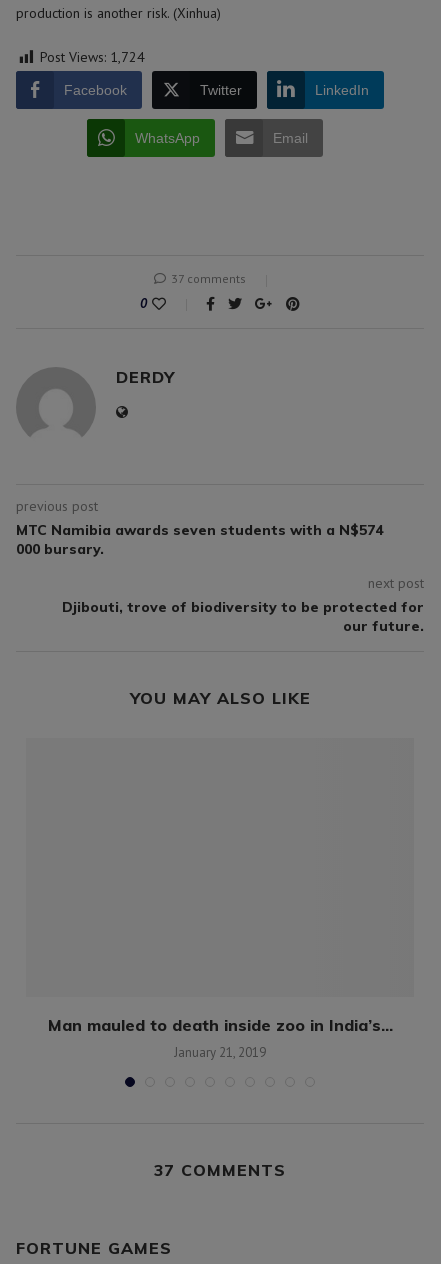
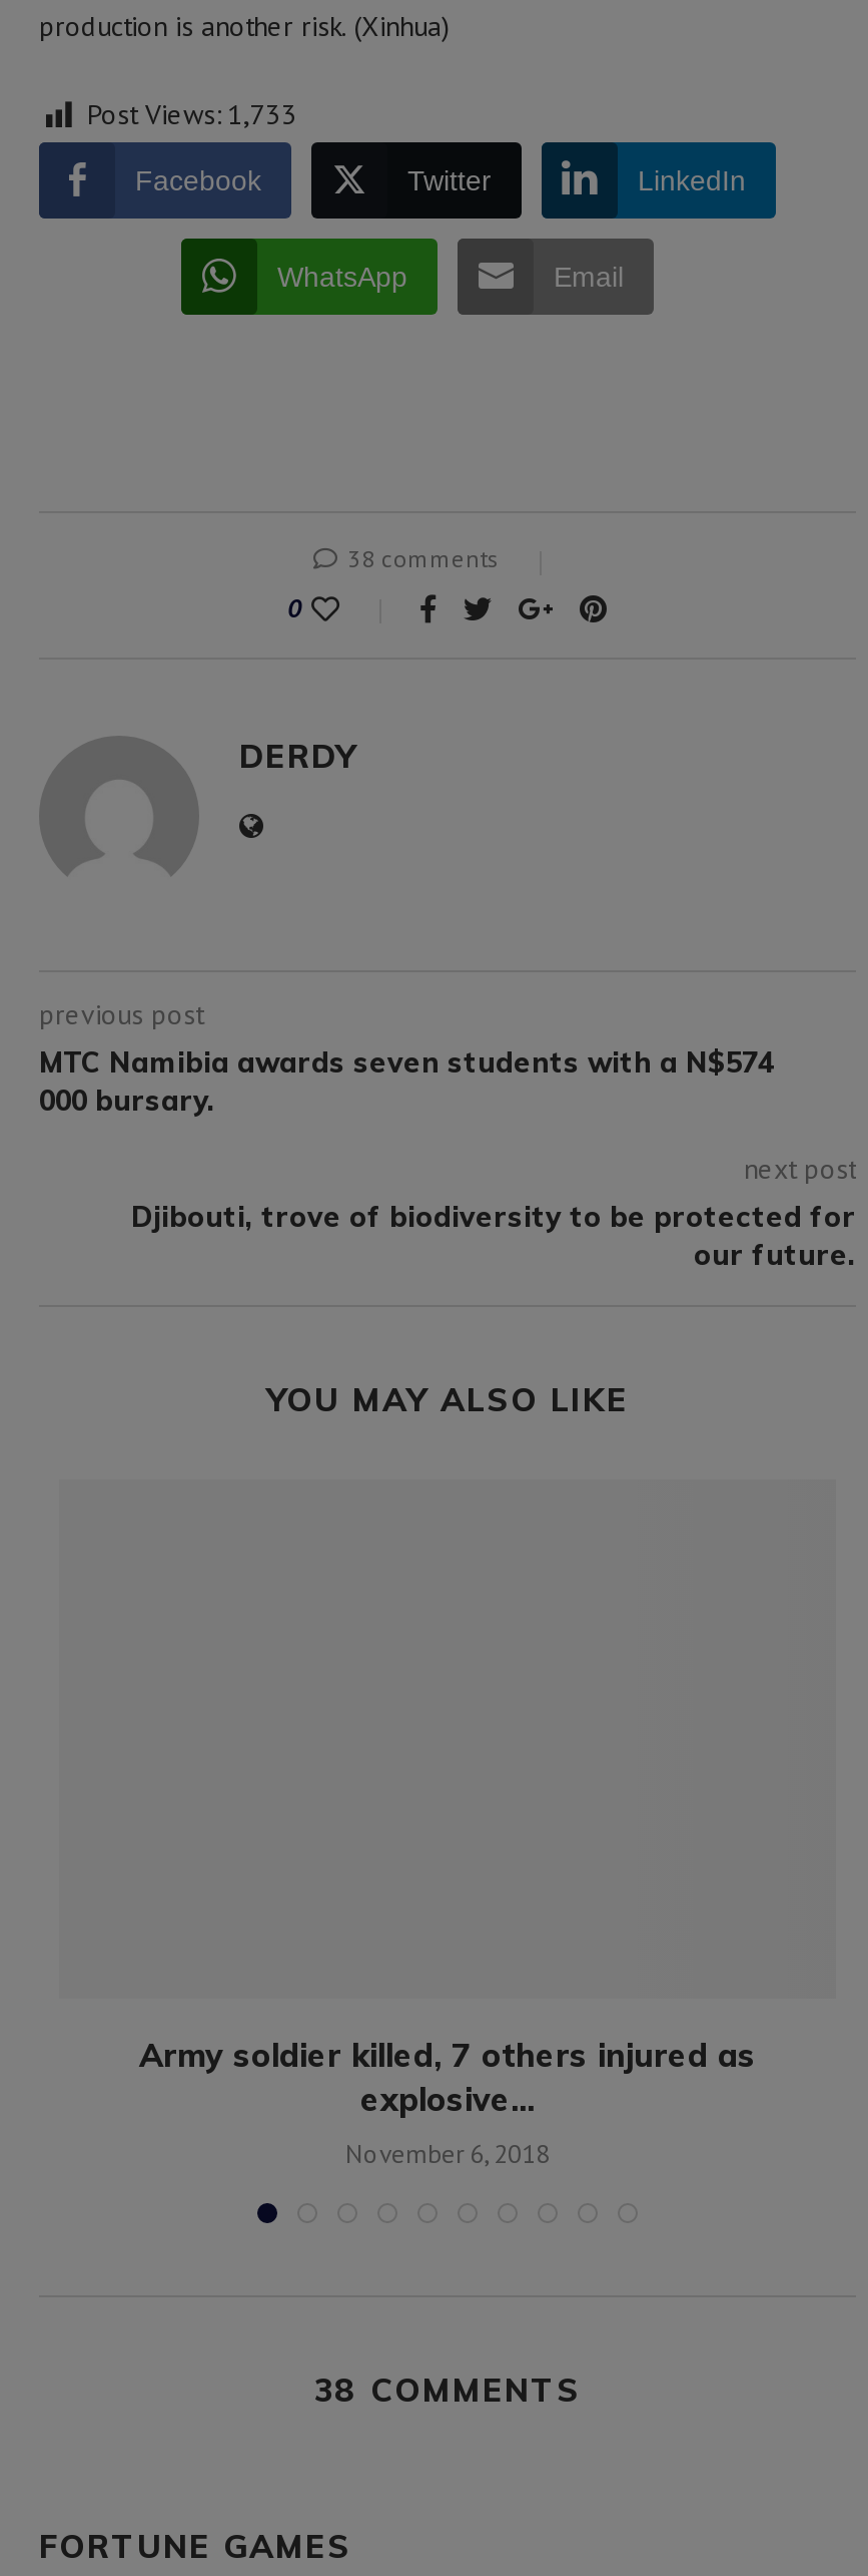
[40,48,145,66] Post Views: 1,724 -> [87,96,297,132] Post Views: 1,733
[170,271,245,286] 37 comments -> [347,543,500,573] 38 comments
[47,1015,392,1061] Man mauled to death inside zoo in India’s... | January 21, 2019 -> [139,2034,756,2170] Army soldier killed, 7 others injured as | explosive... | November 6, 2018
[154,1160,286,1180] 37 COMMENTS -> [314,2369,581,2409] 38 COMMENTS

